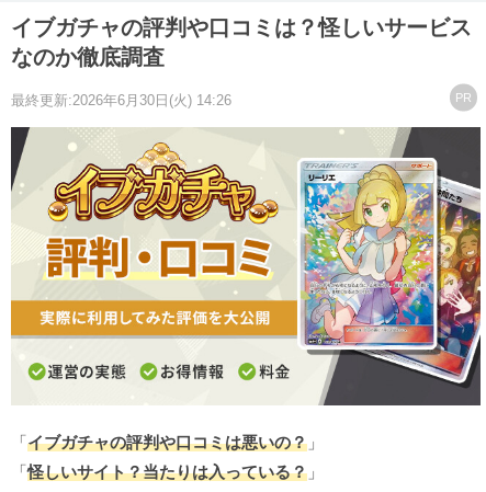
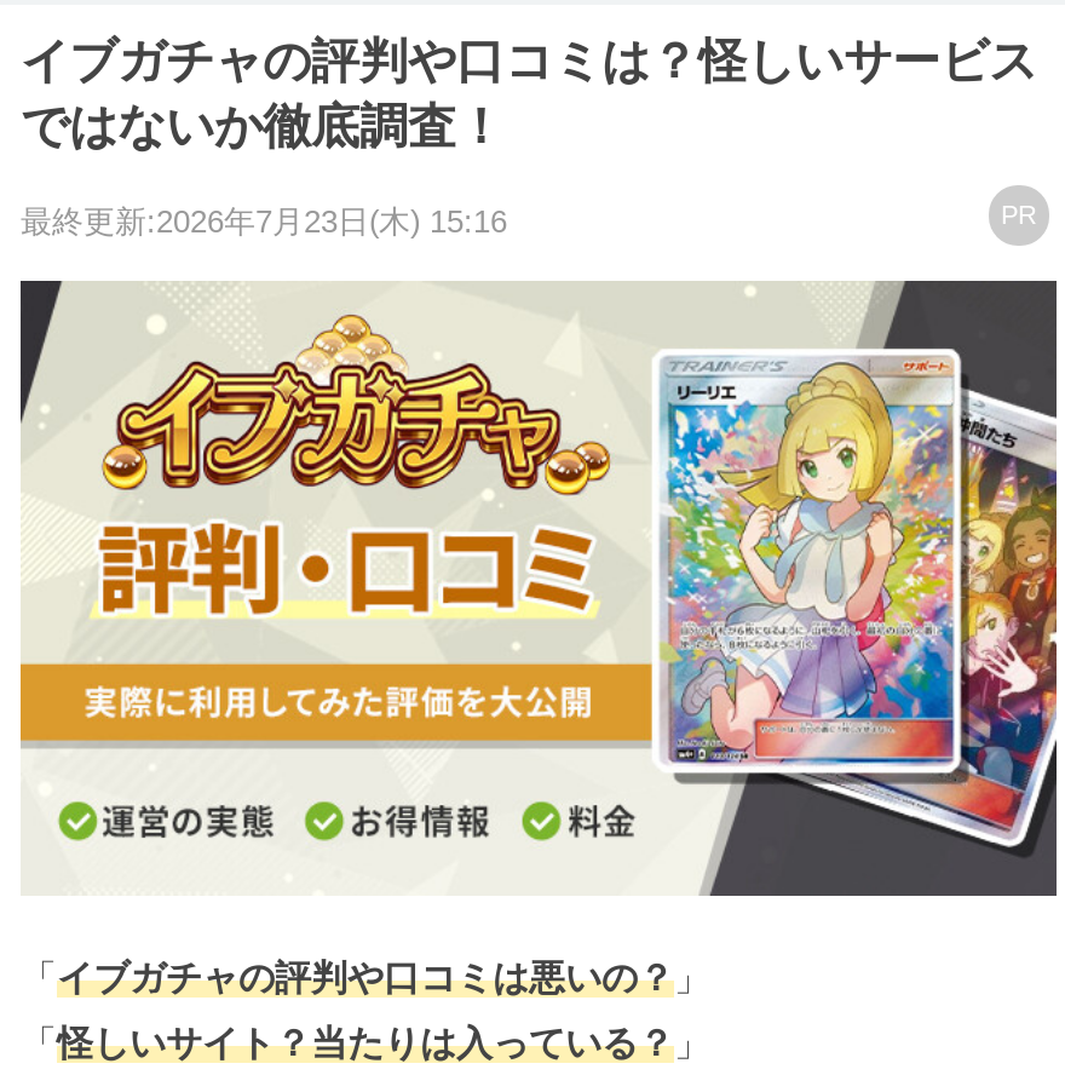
[11,45,165,69] なのか徹底調査 -> [21,99,505,153] ではないか徹底調査！
[11,92,231,108] 最終更新:2026年6月30日(火) 14:26 -> [21,203,507,240] 最終更新:2026年7月23日(木) 15:16

